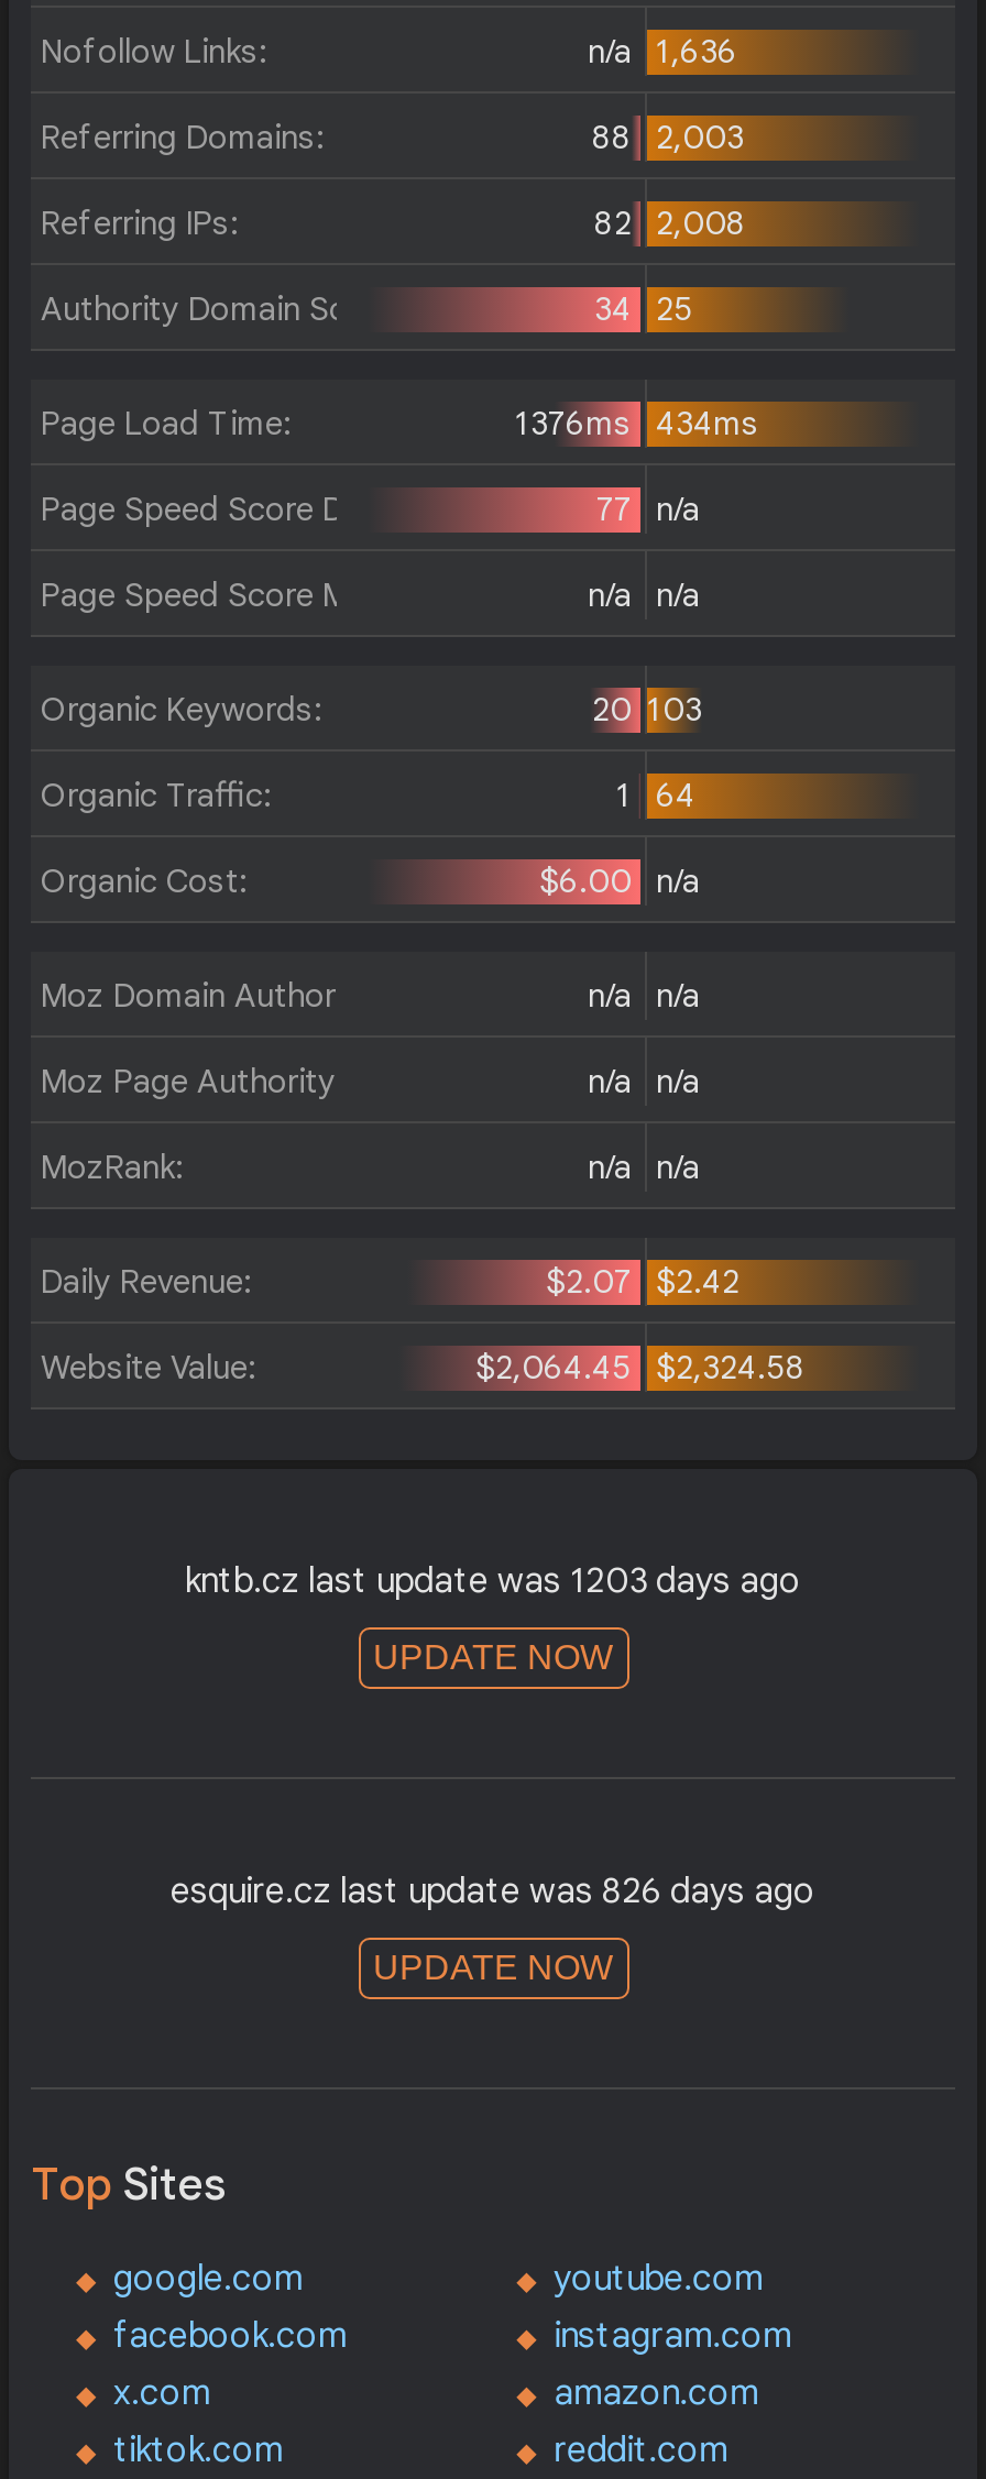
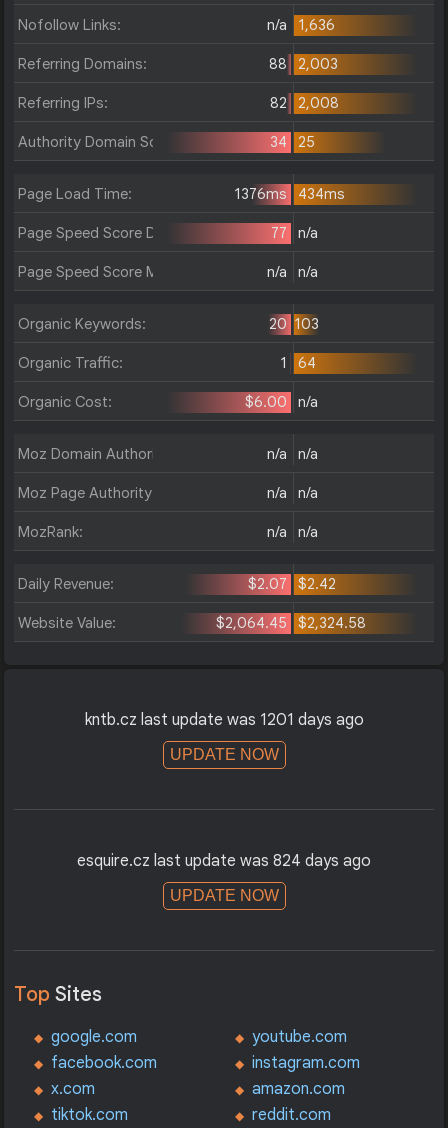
[185,1558,801,1602] kntb.cz last update was 1203 days ago -> [84,710,363,730] kntb.cz last update was 1201 days ago
[171,1869,815,1913] esquire.cz last update was 826 days ago -> [77,851,371,871] esquire.cz last update was 824 days ago

